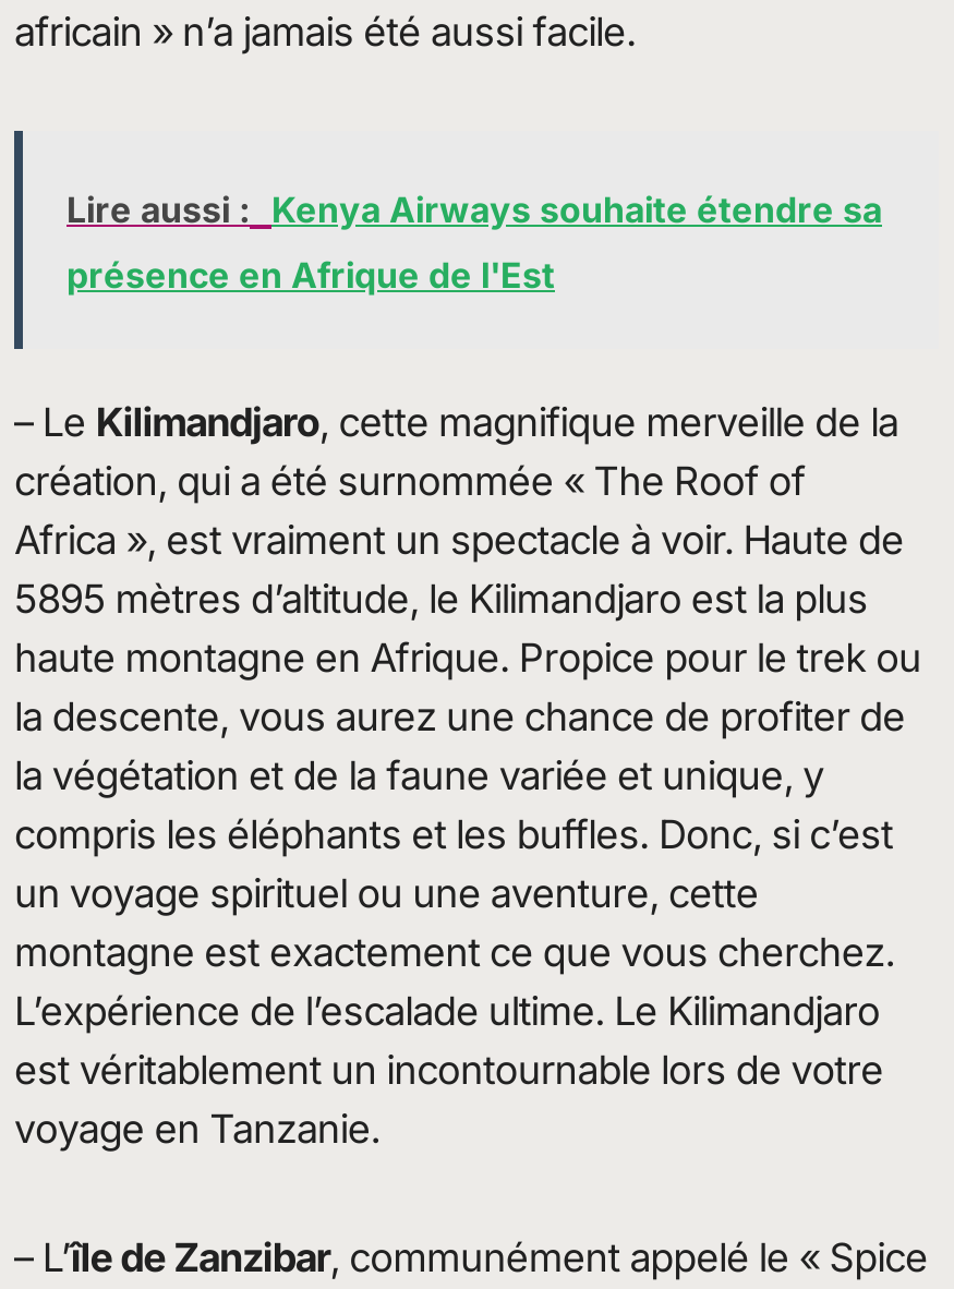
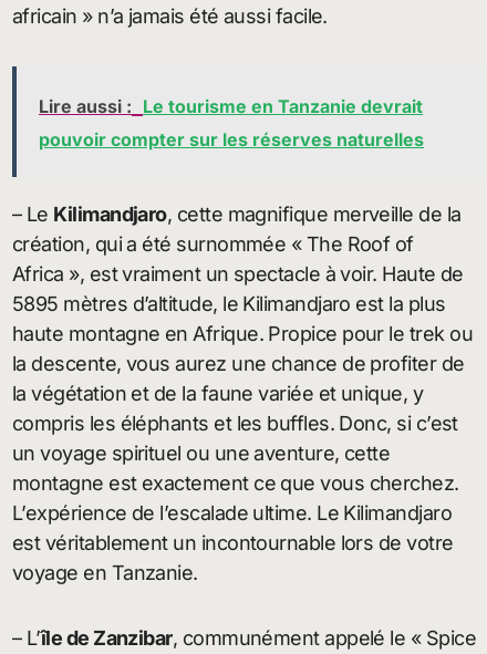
[67,187,882,230] Lire aussi : Kenya Airways souhaite étendre sa -> [39,95,423,117] Lire aussi : Le tourisme en Tanzanie devrait
[67,252,555,296] présence en Afrique de l'Est -> [39,128,424,150] pouvoir compter sur les réserves naturelles

